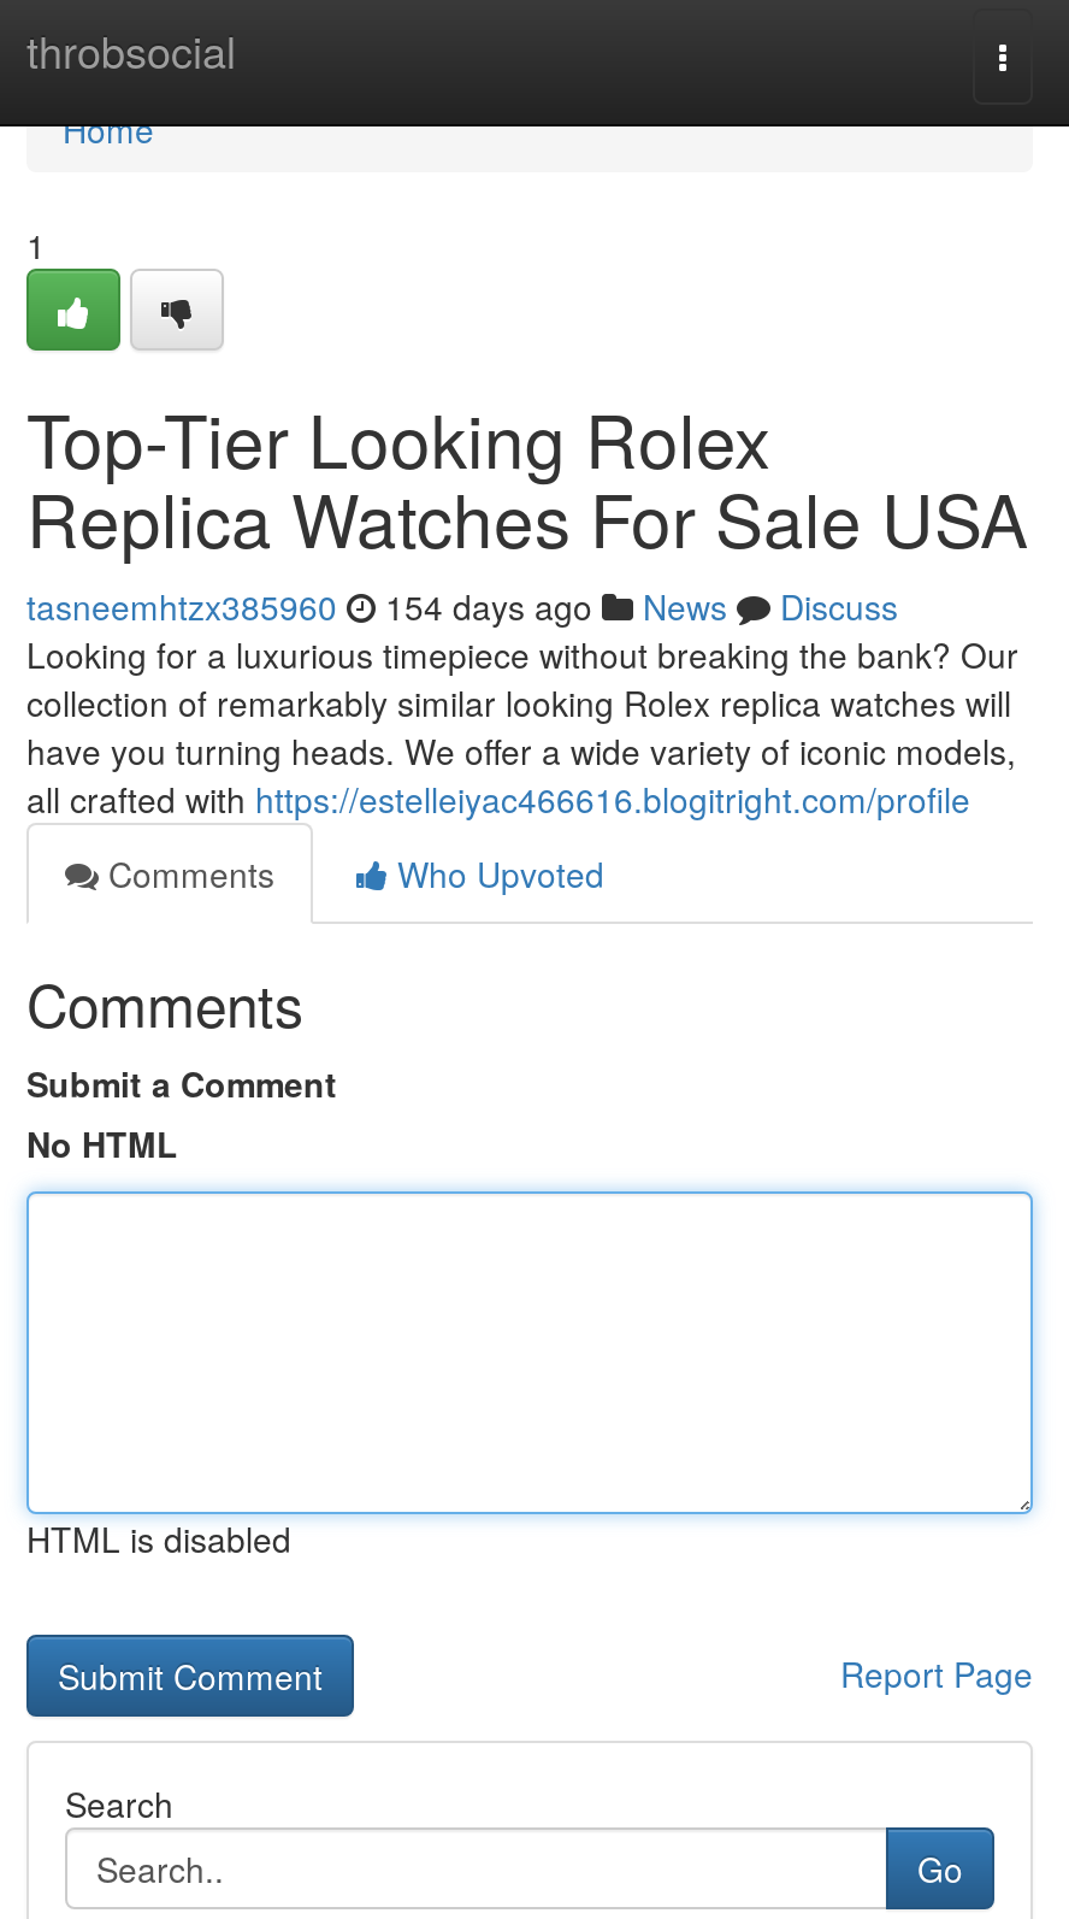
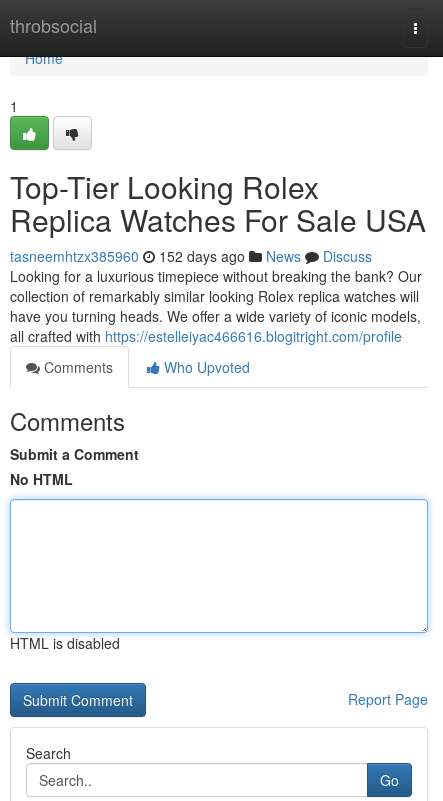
[26,582,898,630] tasneemhtzx385960 154 days ago News Discuss -> [10,246,372,266] tasneemhtzx385960 152 days ago News Discuss

